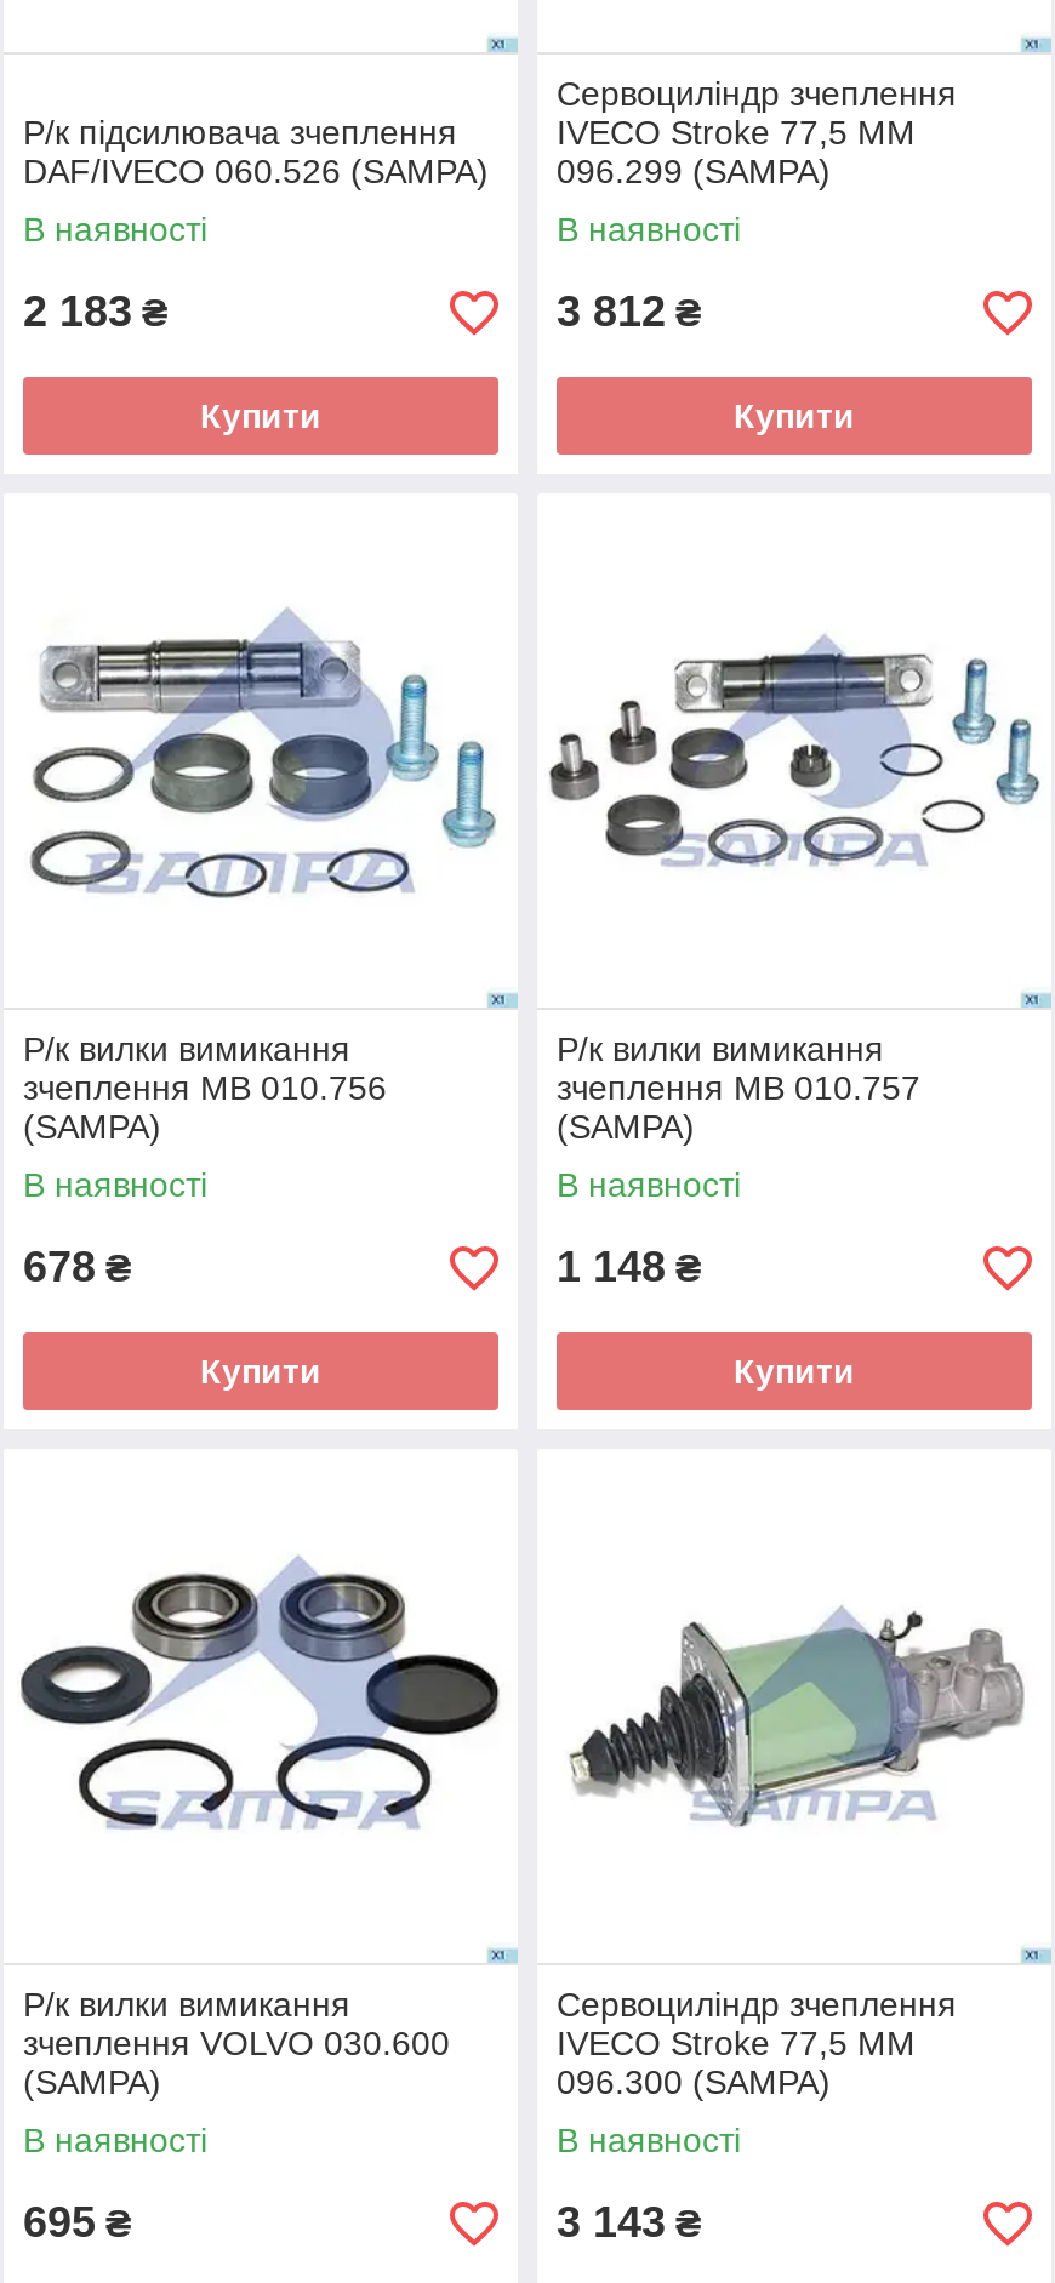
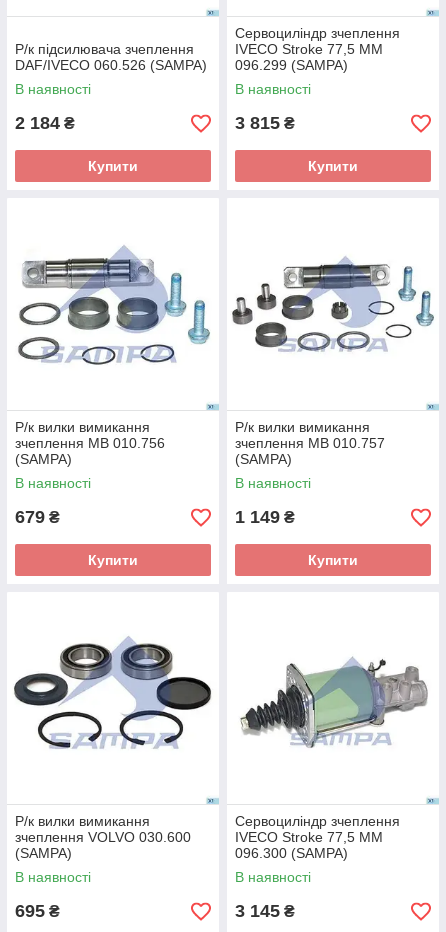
[23,287,169,336] 2 183 ₴ -> [15,113,75,133] 2 184 ₴
[557,287,702,336] 3 812 ₴ -> [235,113,295,133] 3 815 ₴
[23,1243,132,1291] 678 ₴ -> [15,507,60,527] 679 ₴
[557,1243,702,1291] 1 148 ₴ -> [235,507,295,527] 1 149 ₴
[557,2198,702,2247] 3 143 ₴ -> [235,901,295,921] 3 145 ₴

